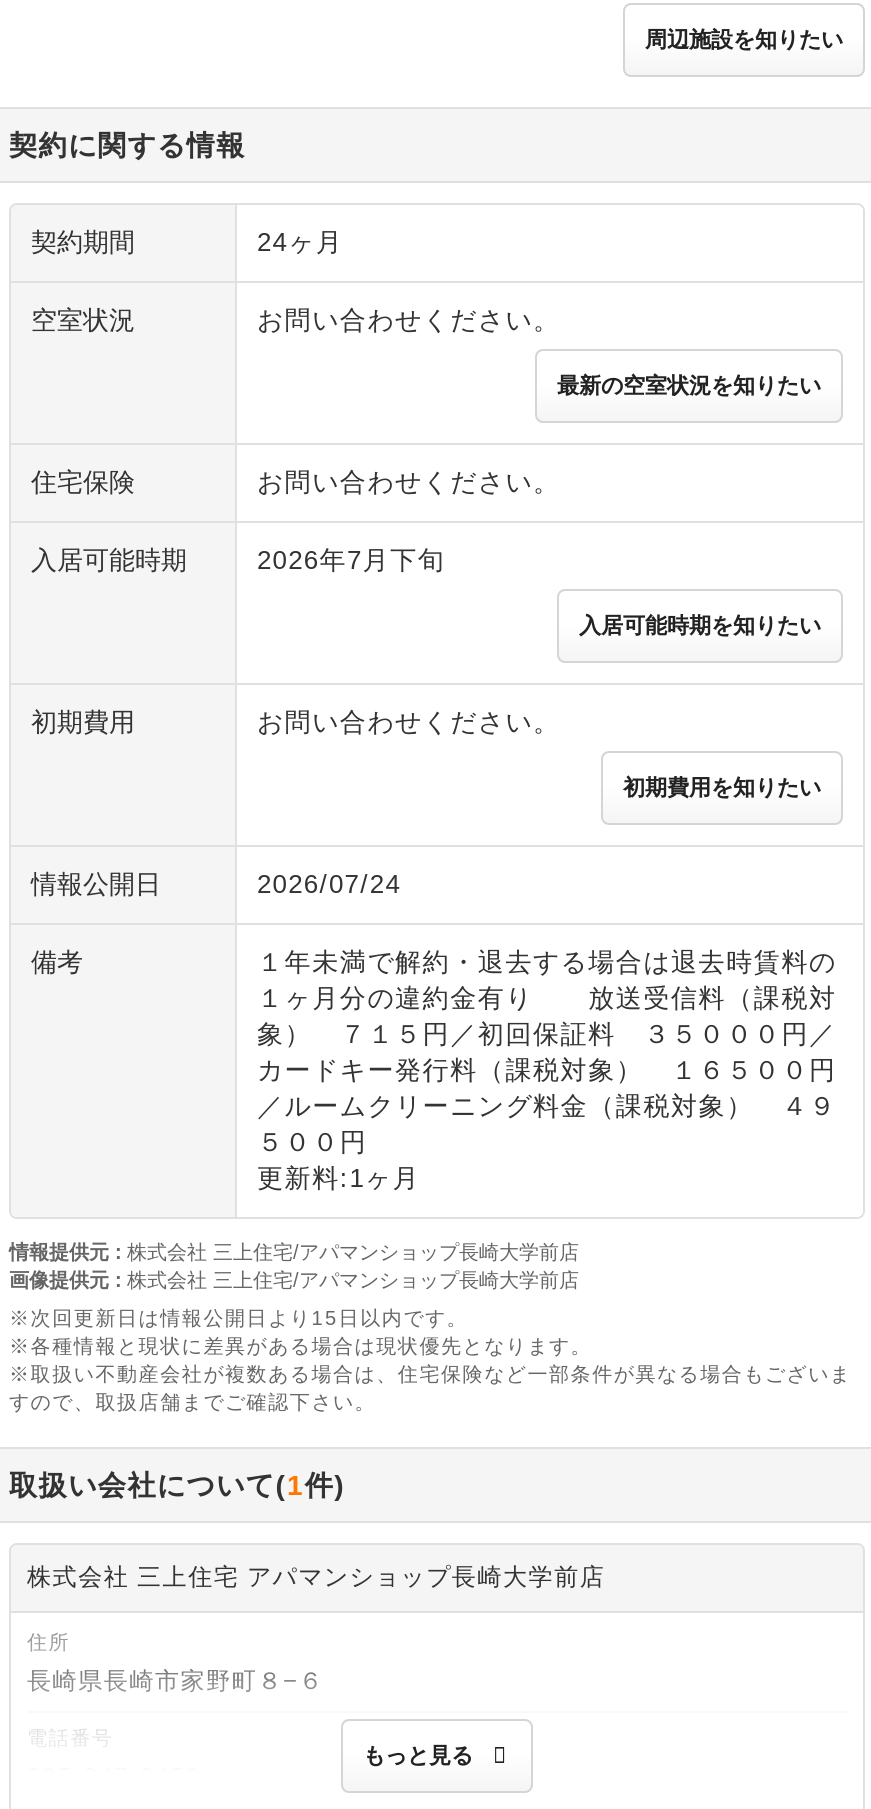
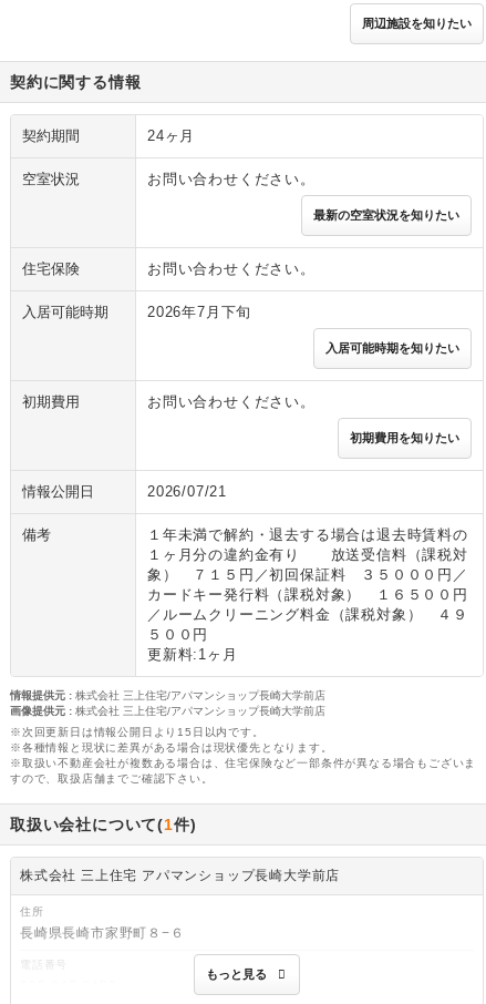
[257,870,401,900] 2026/07/24 -> [147,483,227,500] 2026/07/21

